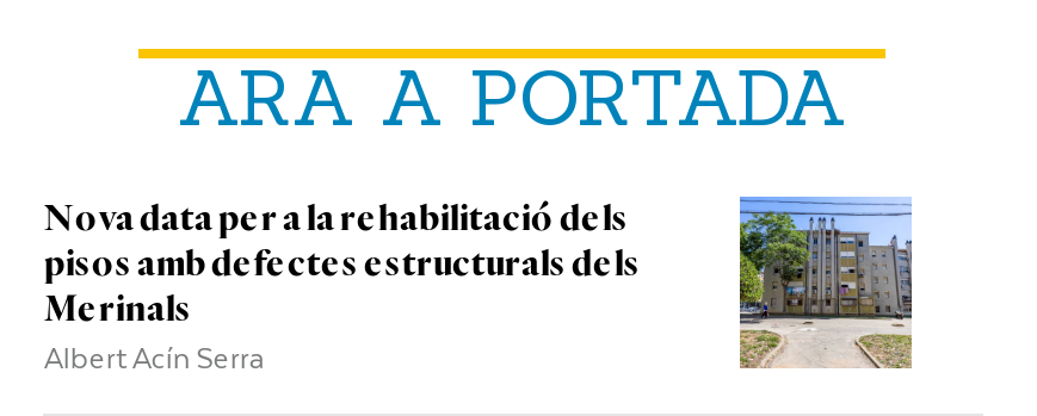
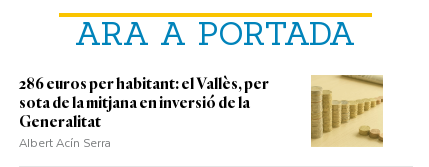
[44,199,641,328] Nova data per a la rehabilitació dels | pisos amb defectes estructurals dels | Merinals -> [19,76,269,130] 286 euros per habitant: el Vallès, per | sota de la mitjana en inversió de la | Generalitat
[737,194,914,368] [image] -> [310,74,384,147] [image]

